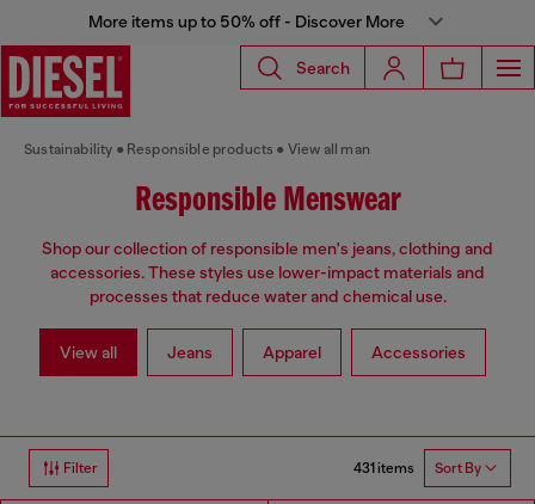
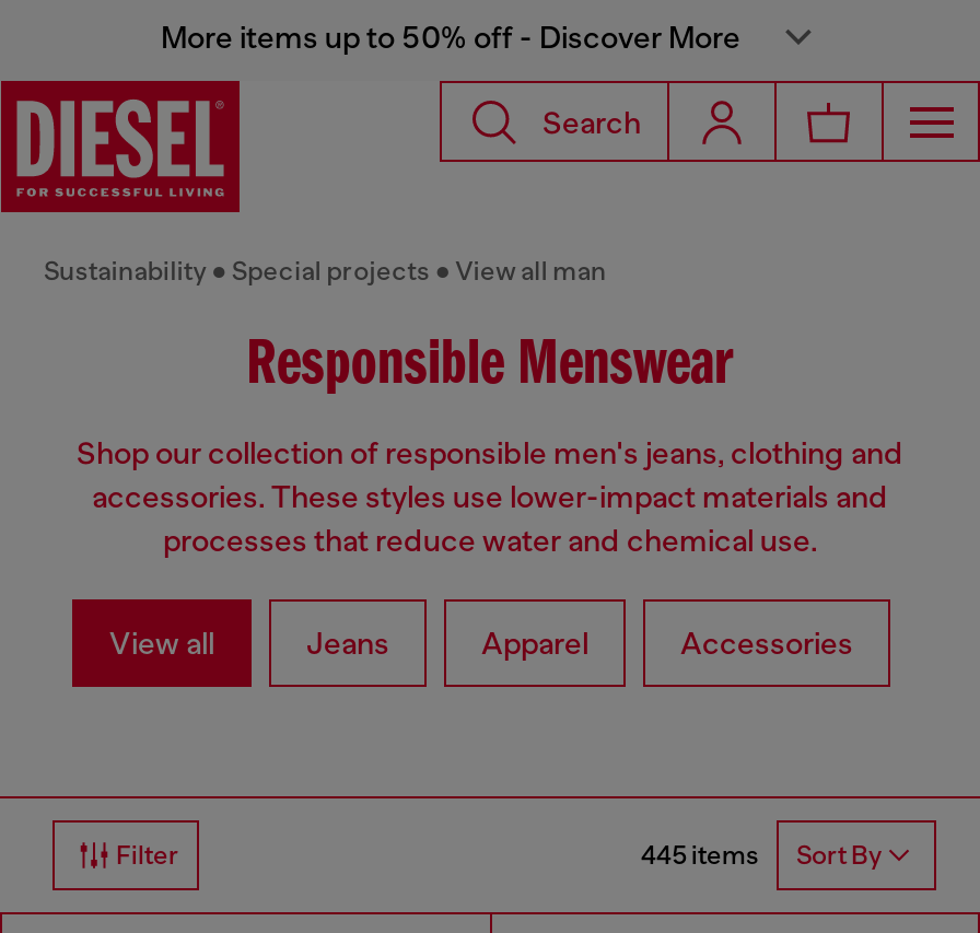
[126,141,274,158] Responsible products -> [232,256,430,287] Special projects
[353,460,481,477] 431 items Sort By -> [641,840,882,872] 445 items Sort By

